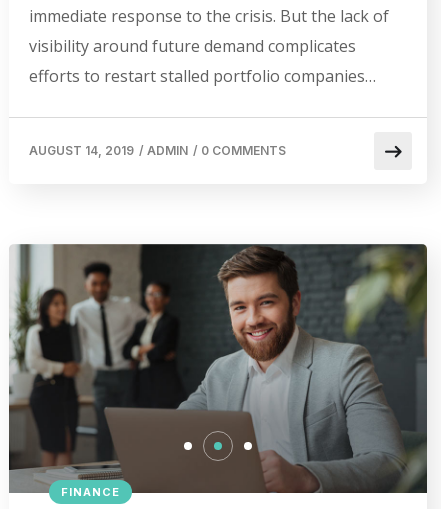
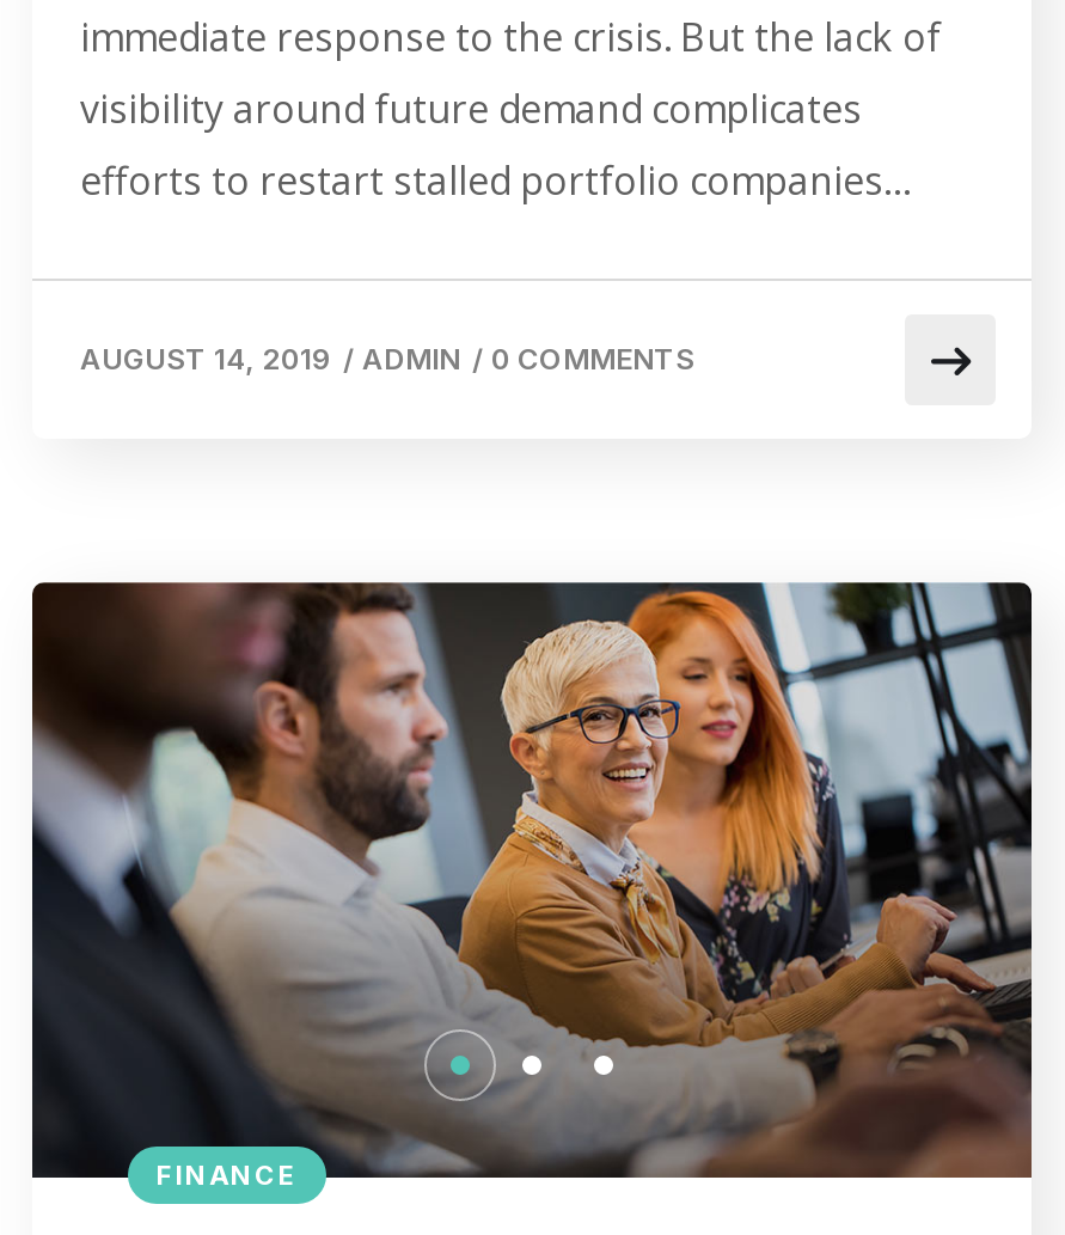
[9,243,428,493] [image] -> [30,580,1032,1178] [image]

